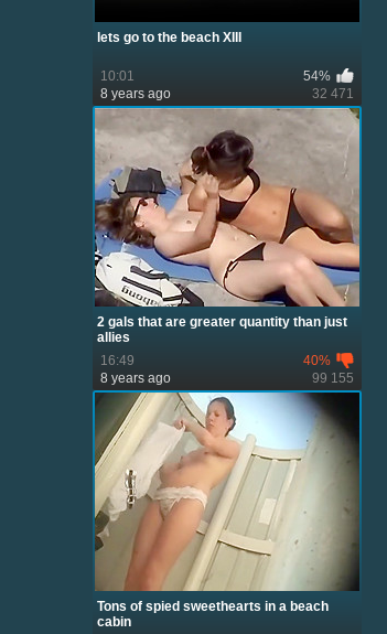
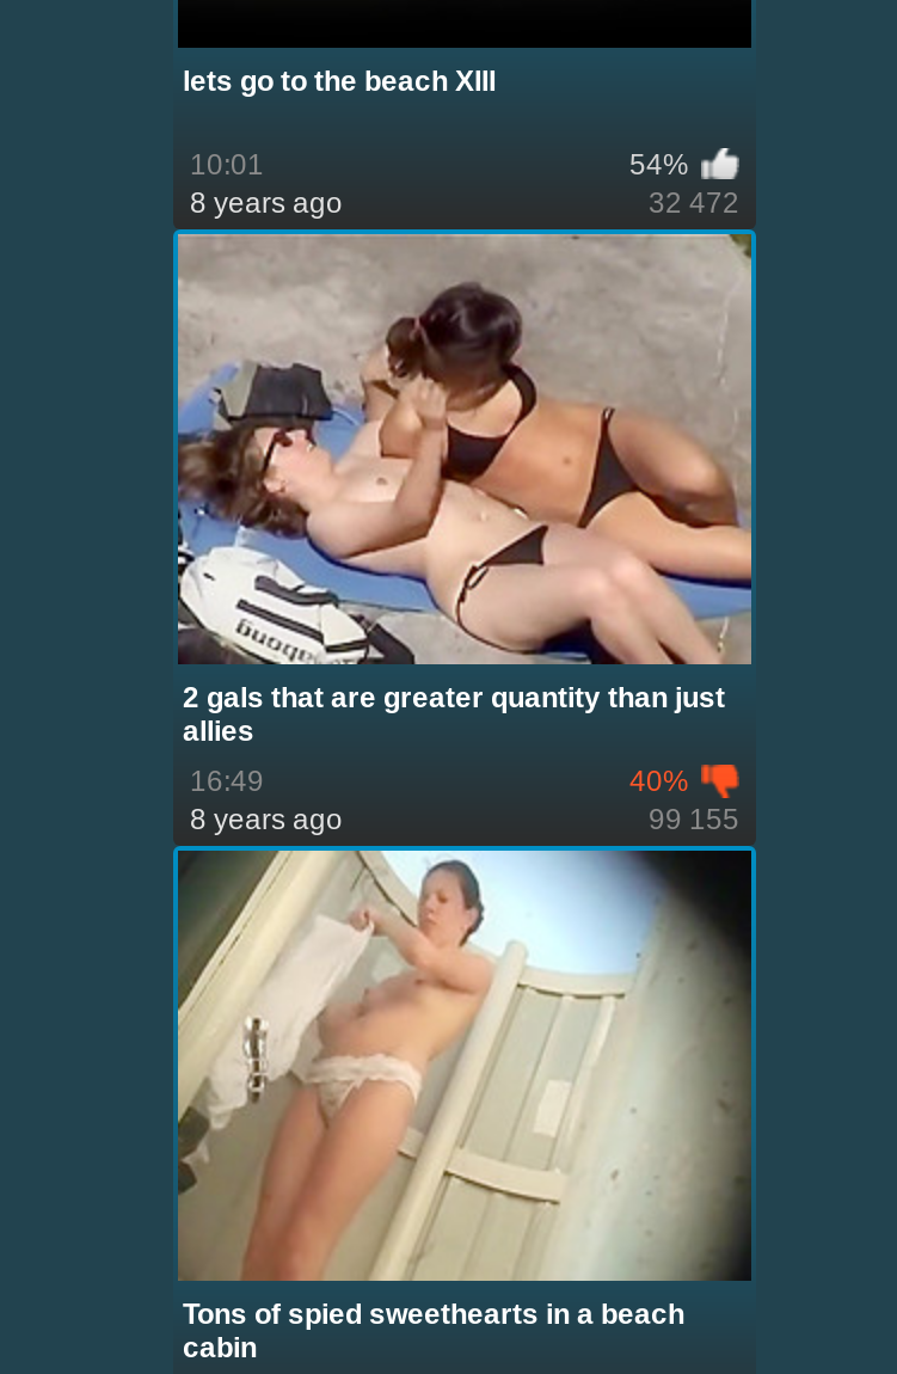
[312,86,354,101] 32 471 -> [649,186,739,219] 32 472

